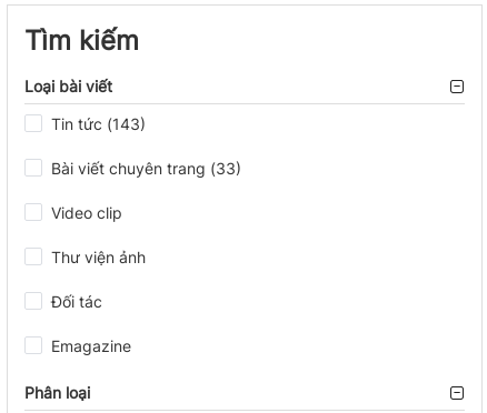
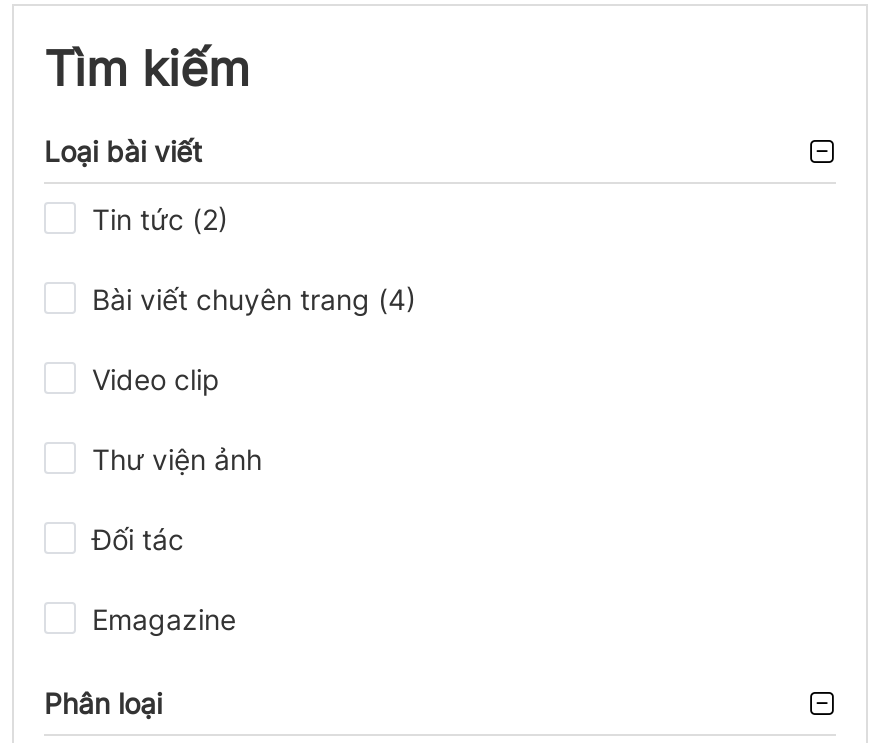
[51,114,146,133] Tin tức (143) -> [92,201,228,235] Tin tức (2)
[51,158,241,177] Bài viết chuyên trang (33) -> [92,281,416,315] Bài viết chuyên trang (4)

